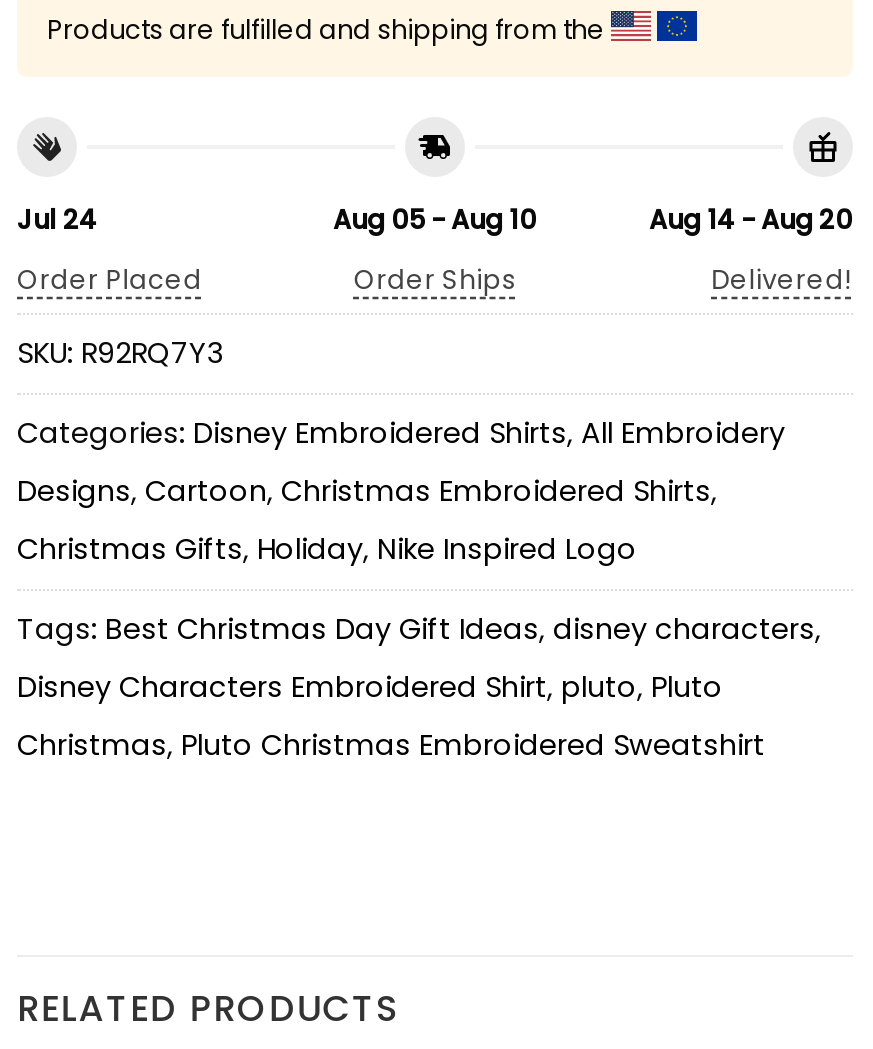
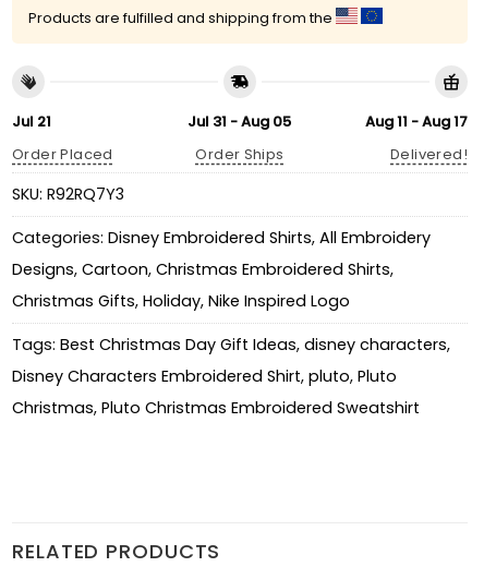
[17,200,97,238] Jul 24 -> [12,111,51,132] Jul 21
[333,200,537,238] Aug 05 - Aug 10 -> [188,111,292,132] Jul 31 - Aug 05
[649,200,853,238] Aug 14 - Aug 20 -> [365,111,468,132] Aug 11 - Aug 17

